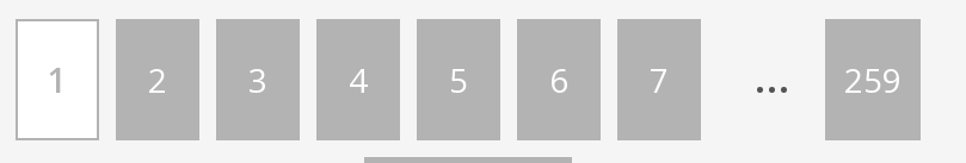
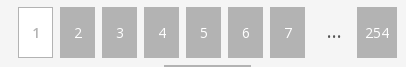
[844,58,902,104] 259 -> [365,23,389,42] 254

